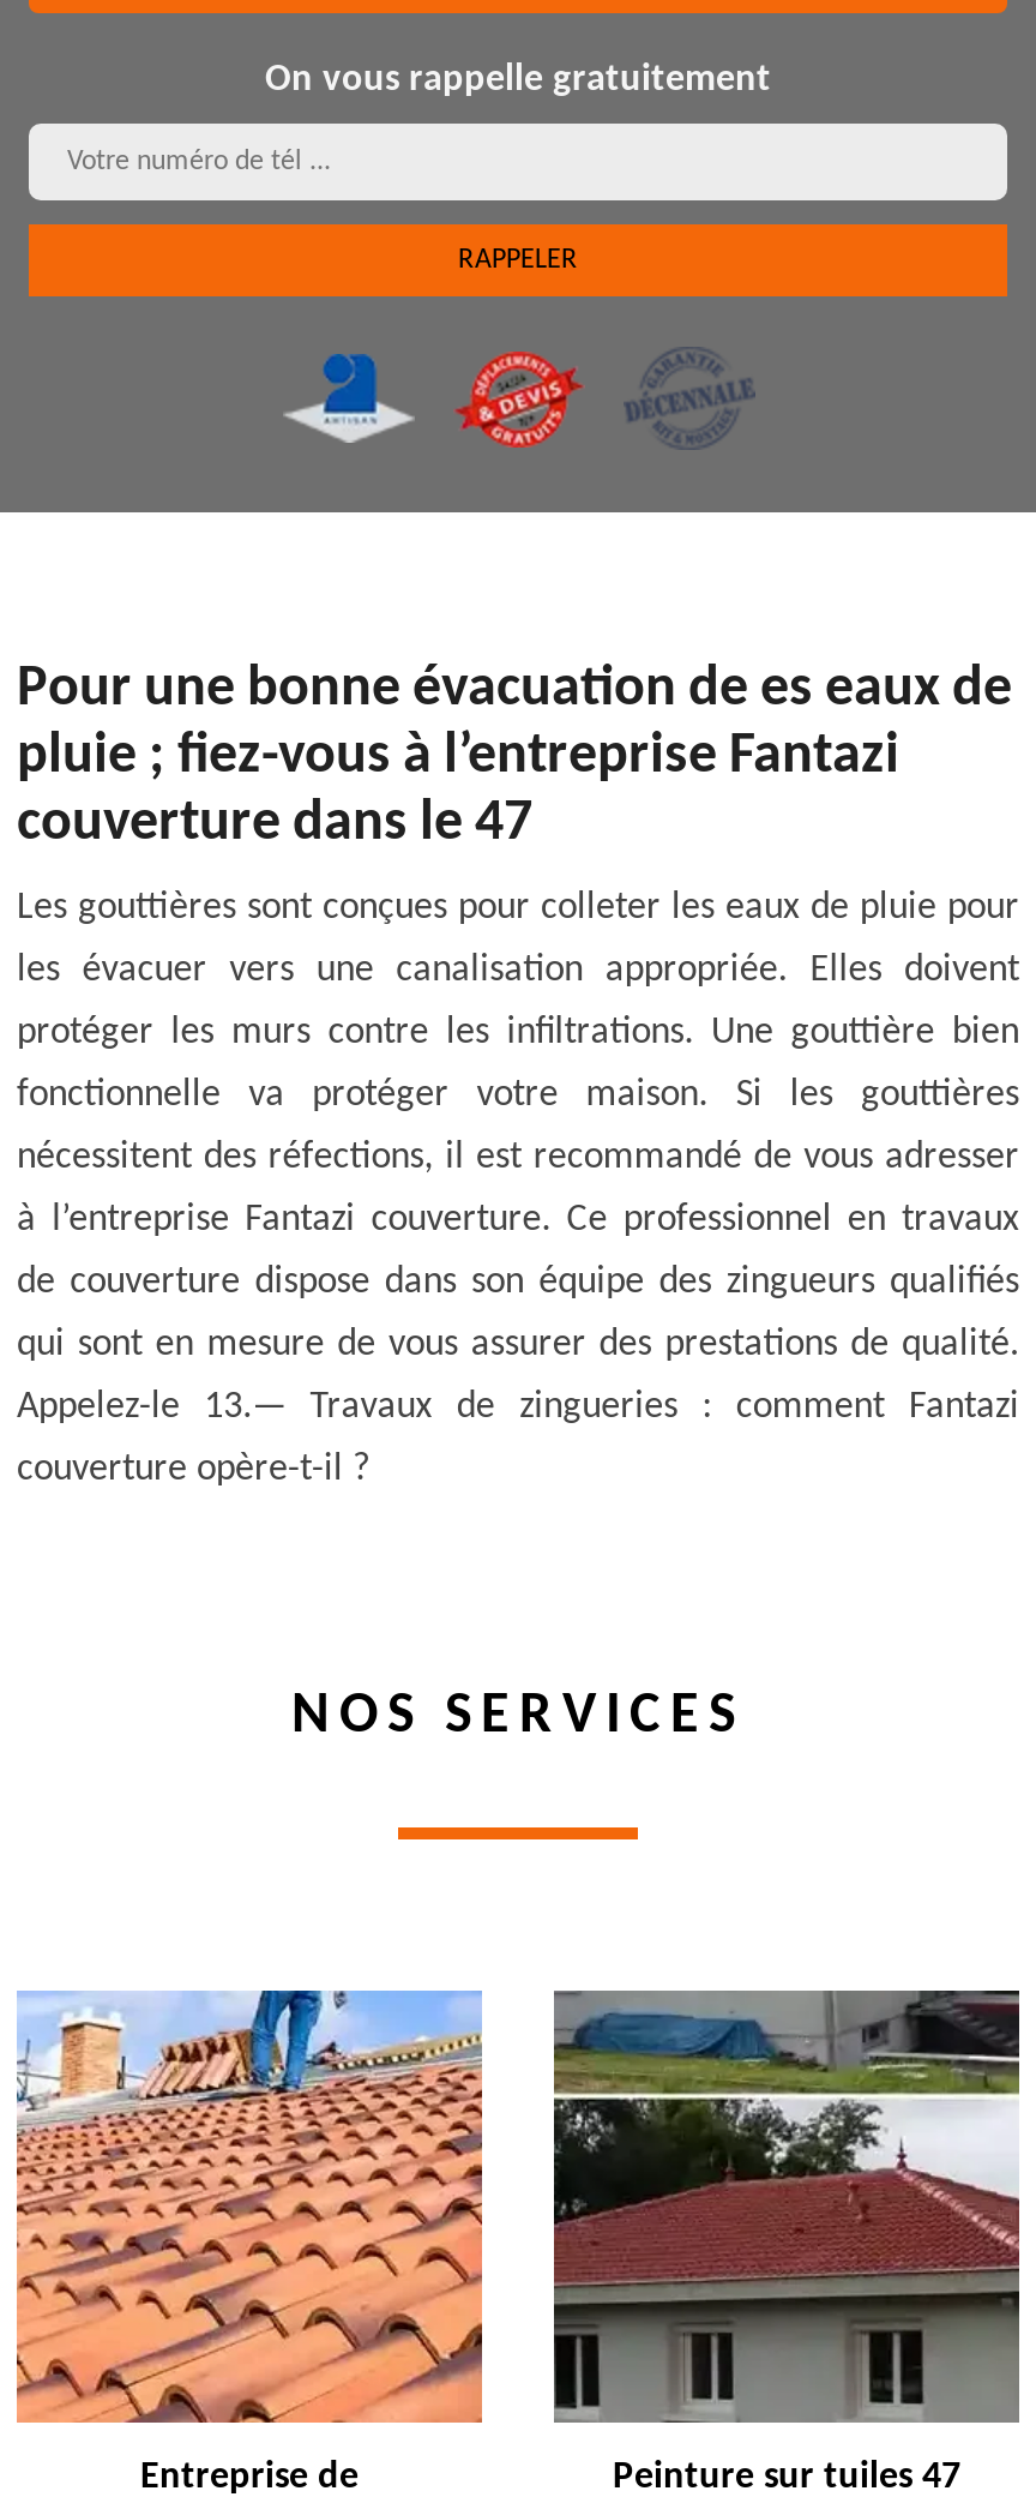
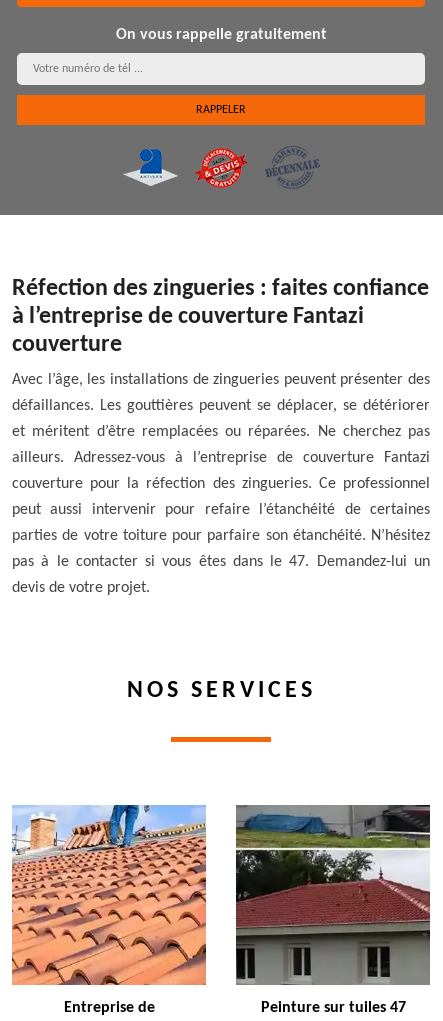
[17,661,1019,1489] Pour une bonne évacuation de es eaux de | pluie ; fiez-vous à l’entreprise Fantazi | couverture dans le 47 | Les gouttières sont conçues pour colleter les eaux de pluie pour | les évacuer vers une canalisation appropriée. Elles doivent | protéger les murs contre les infiltrations. Une gouttière bien | fonctionnelle va protéger votre maison. Si les gouttières | nécessitent des réfections, il est recommandé de vous adresser | à l’entreprise Fantazi couverture. Ce professionnel en travaux | de couverture dispose dans son équipe des zingueurs qualifiés | qui sont en mesure de vous assurer des prestations de qualité. | Appelez-le 13.— Travaux de zingueries : comment Fantazi | couverture opère-t-il ? -> [12,277,430,596] Réfection des zingueries : faites confiance | à l’entreprise de couverture Fantazi | couverture | Avec l’âge, les installations de zingueries peuvent présenter des | défaillances. Les gouttières peuvent se déplacer, se détériorer | et méritent d’être remplacées ou réparées. Ne cherchez pas | ailleurs. Adressez-vous à l’entreprise de couverture Fantazi | couverture pour la réfection des zingueries. Ce professionnel | peut aussi intervenir pour refaire l’étanchéité de certaines | parties de votre toiture pour parfaire son étanchéité. N’hésitez | pas à le contacter si vous êtes dans le 47. Demandez-lui un | devis de votre projet.

